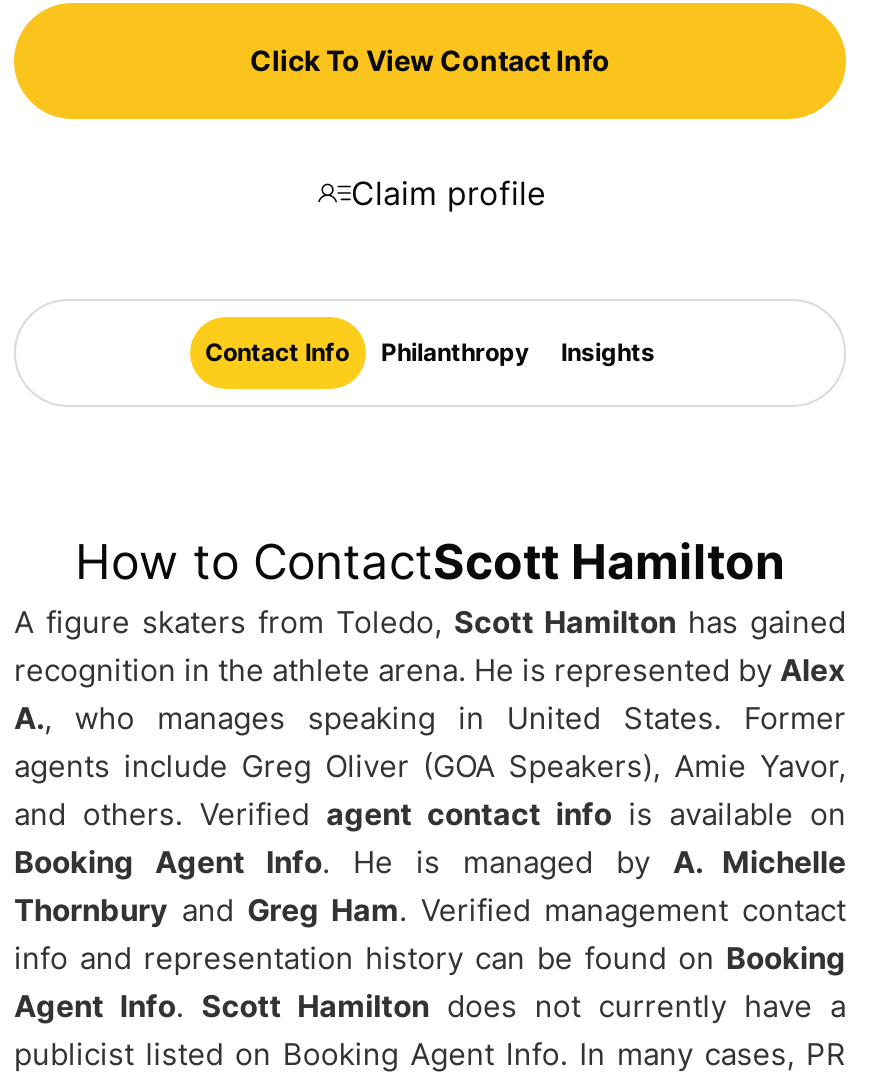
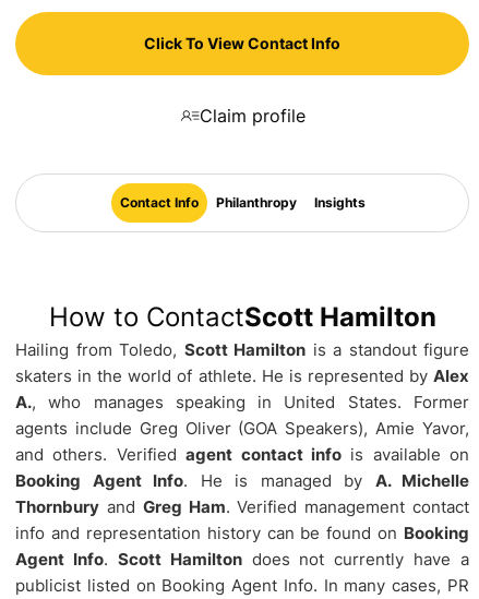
[14,603,846,689] A figure skaters from Toledo, Scott Hamilton has gained | recognition in the athlete arena. He is represented by Alex -> [15,339,469,386] Hailing from Toledo, Scott Hamilton is a standout figure | skaters in the world of athlete. He is represented by Alex

